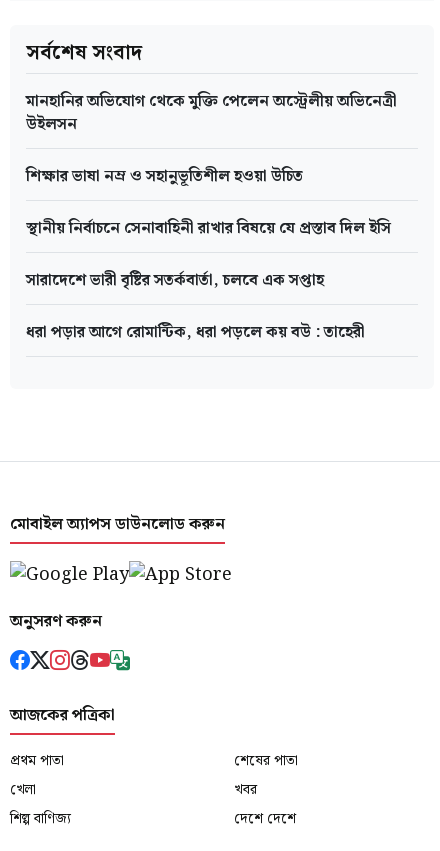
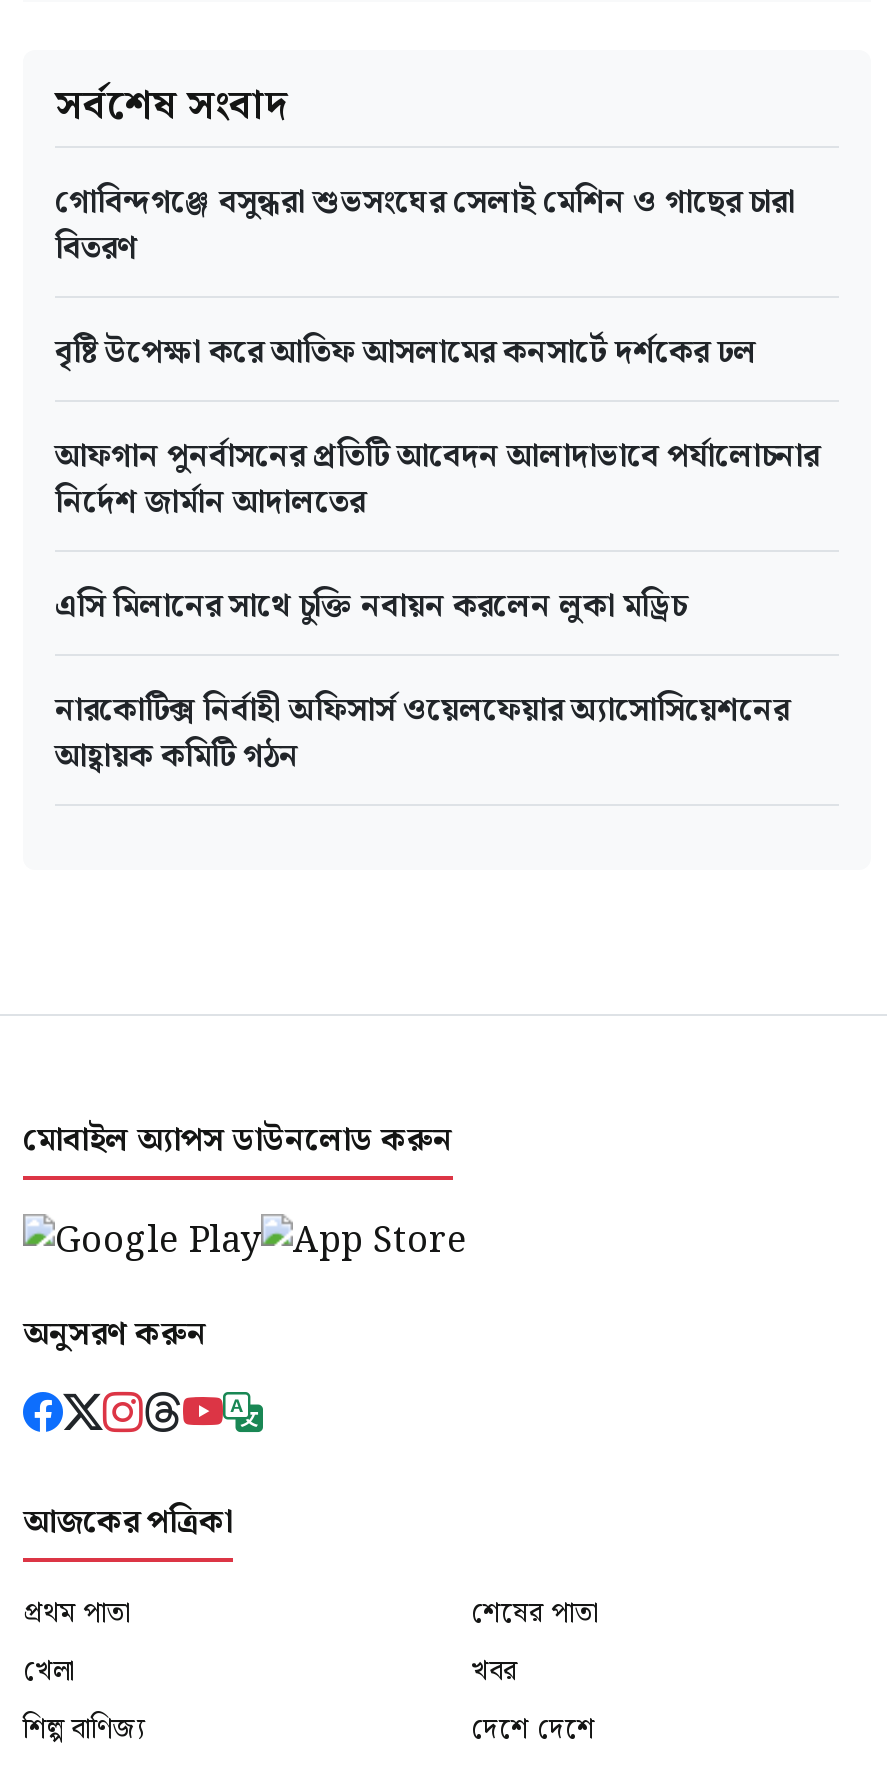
[26,89,397,137] মানহানির অভিযোগ থেকে মুক্তি পেলেন অস্ট্রেলীয় অভিনেত্রী | উইলসন -> [55,178,795,274] গোবিন্দগঞ্জে বসুন্ধরা শুভসংঘের সেলাই মেশিন ও গাছের চারা | বিতরণ
[26,164,303,189] শিক্ষার ভাষা নম্র ও সহানুভূতিশীল হওয়া উচিত -> [55,328,757,378] বৃষ্টি উপেক্ষা করে আতিফ আসলামের কনসার্টে দর্শকের ঢল
[26,216,391,241] স্থানীয় নির্বাচনে সেনাবাহিনী রাখার বিষয়ে যে প্রস্তাব দিল ইসি -> [55,432,819,528] আফগান পুনর্বাসনের প্রতিটি আবেদন আলাদাভাবে পর্যালোচনার | নির্দেশ জার্মান আদালতের
[26,268,324,293] সারাদেশে ভারী বৃষ্টির সতর্কবার্তা, চলবে এক সপ্তাহ -> [55,582,685,632] এসি মিলানের সাথে চুক্তি নবায়ন করলেন লুকা মড্রিচ
[26,320,365,345] ধরা পড়ার আগে রোমান্টিক, ধরা পড়লে কয় বউ : তাহেরী -> [55,686,789,782] নারকোটিক্স নির্বাহী অফিসার্স ওয়েলফেয়ার অ্যাসোসিয়েশনের | আহ্বায়ক কমিটি গঠন

